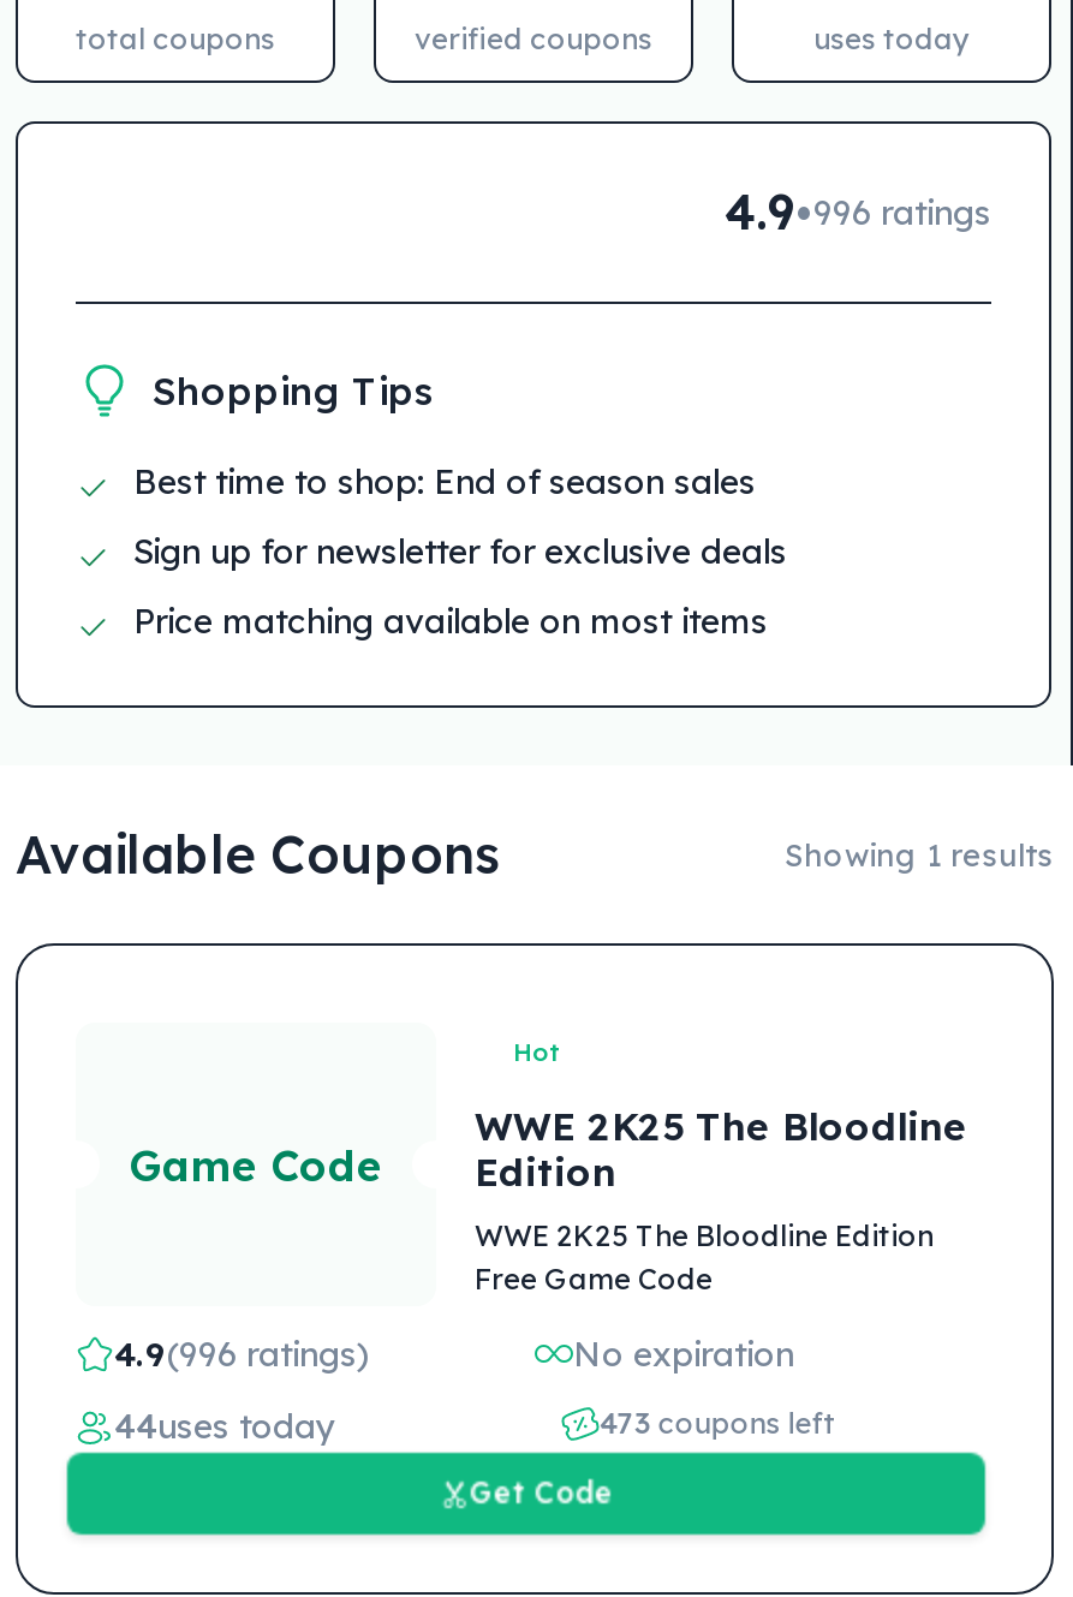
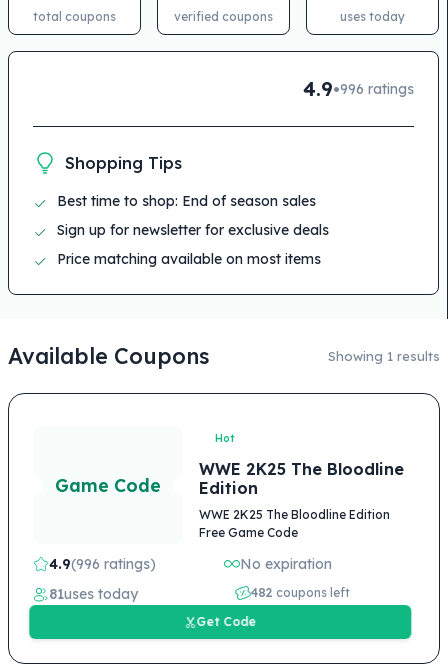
[114,1405,335,1448] 44uses today -> [49,585,138,603] 81uses today
[600,1405,836,1441] 473 coupons left -> [251,585,350,600] 482 coupons left

